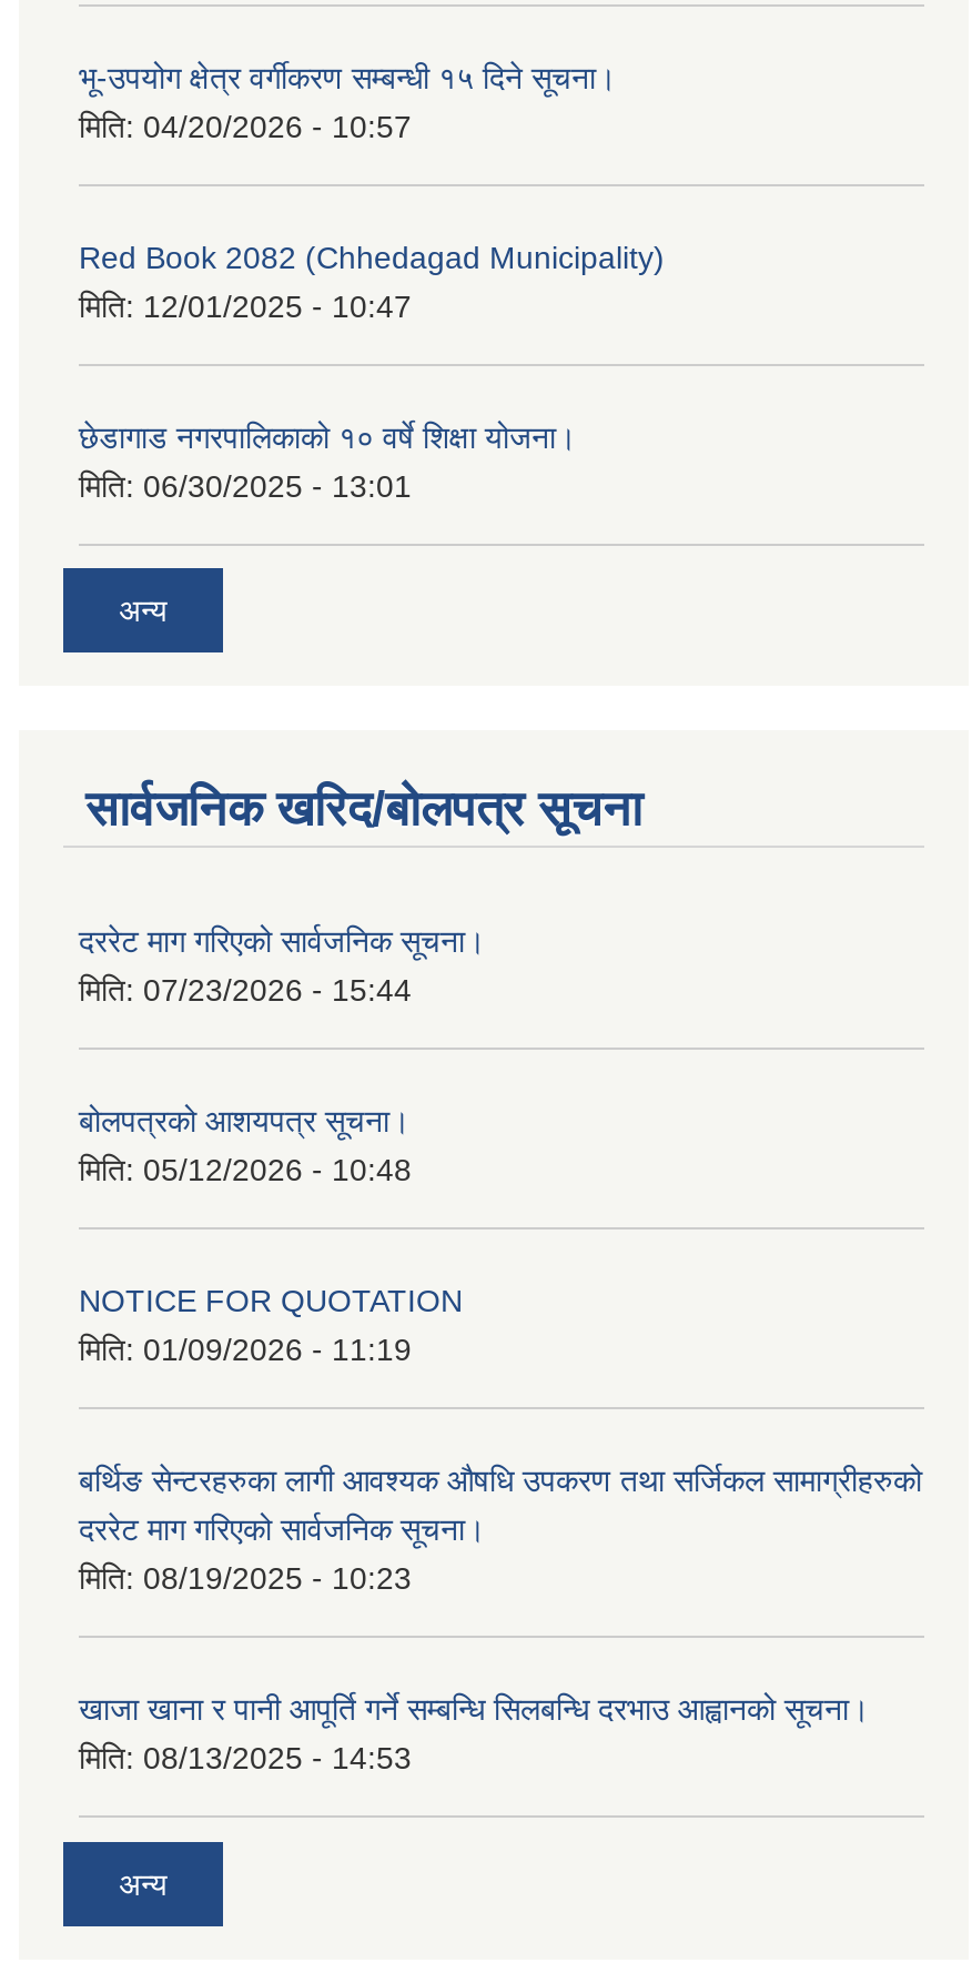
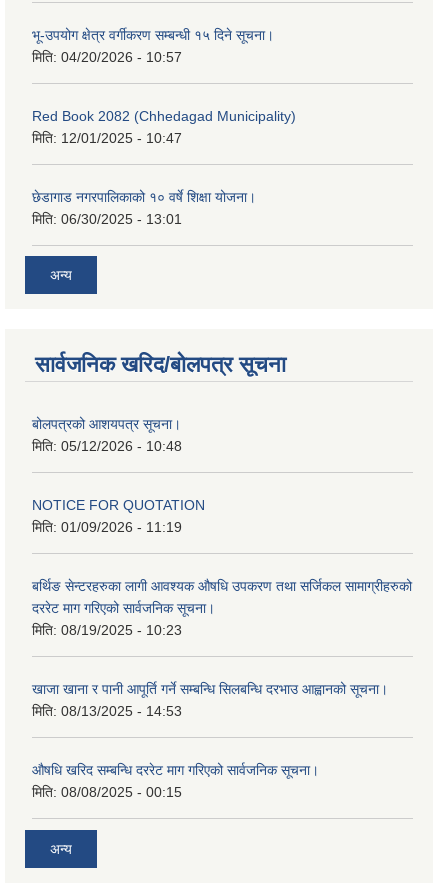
[79,924,485,1008] दररेट माग गरिएको सार्वजनिक सूचना। | मिति: 07/23/2026 - 15:44 -> none
moved [79,1104,922,1776] -> [32,416,412,719]: बोलपत्रको आशयपत्र सूचना। | मिति: 05/12/2026 - 10:48 | NOTICE FOR QUOTATION | ... | खाजा खाना र पानी आपूर्ति गर्ने सम्बन्धि सिलबन्धि दरभाउ आह्वानको सूचना। | मिति: 08/13/2025 - 14:53
none -> [32,762,319,800] औषधि खरिद सम्बन्धि दररेट माग गरिएको सार्वजनिक सूचना। | मिति: 08/08/2025 - 00:15

